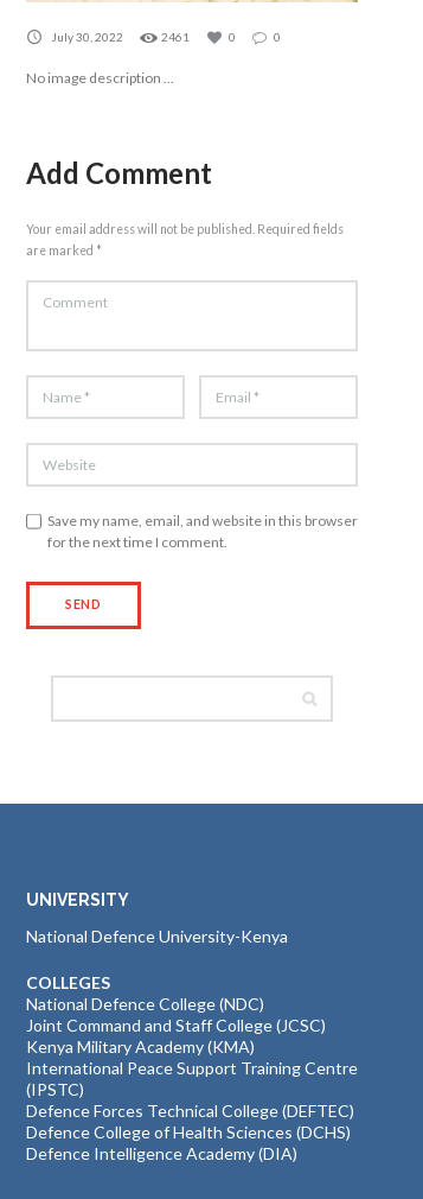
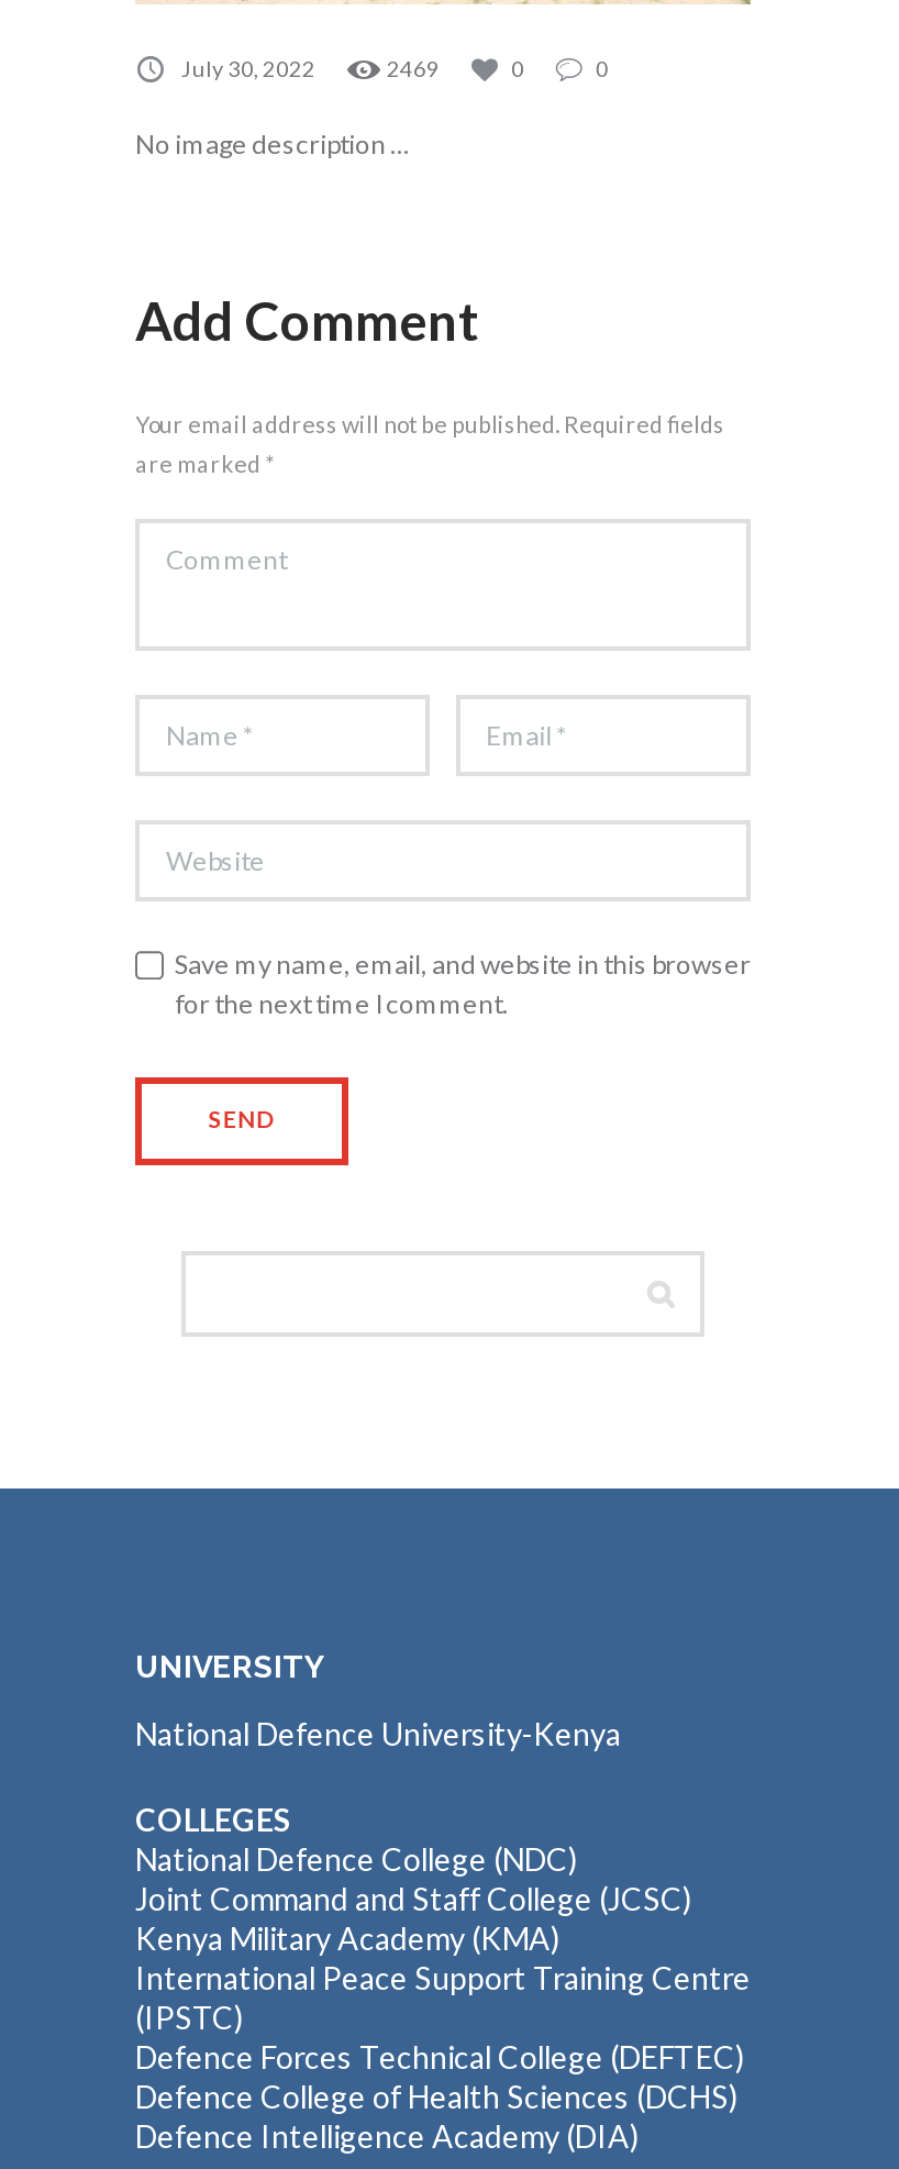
[162,30,190,44] 2461 -> [387,55,440,81] 2469

